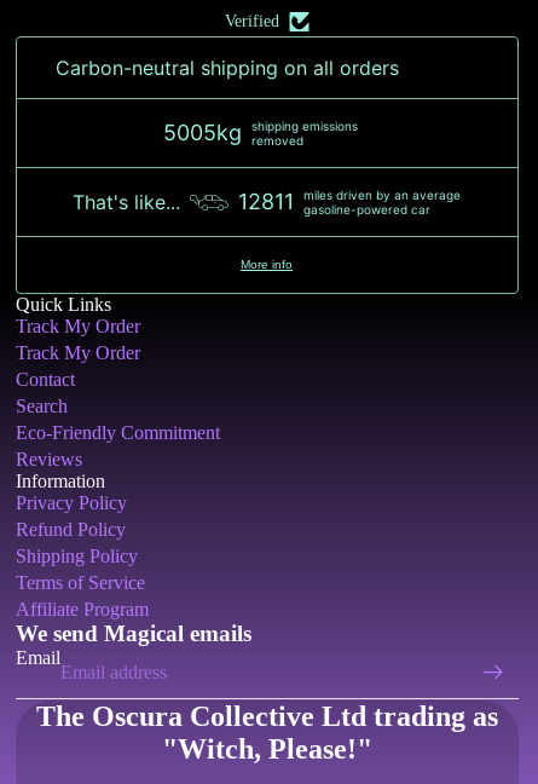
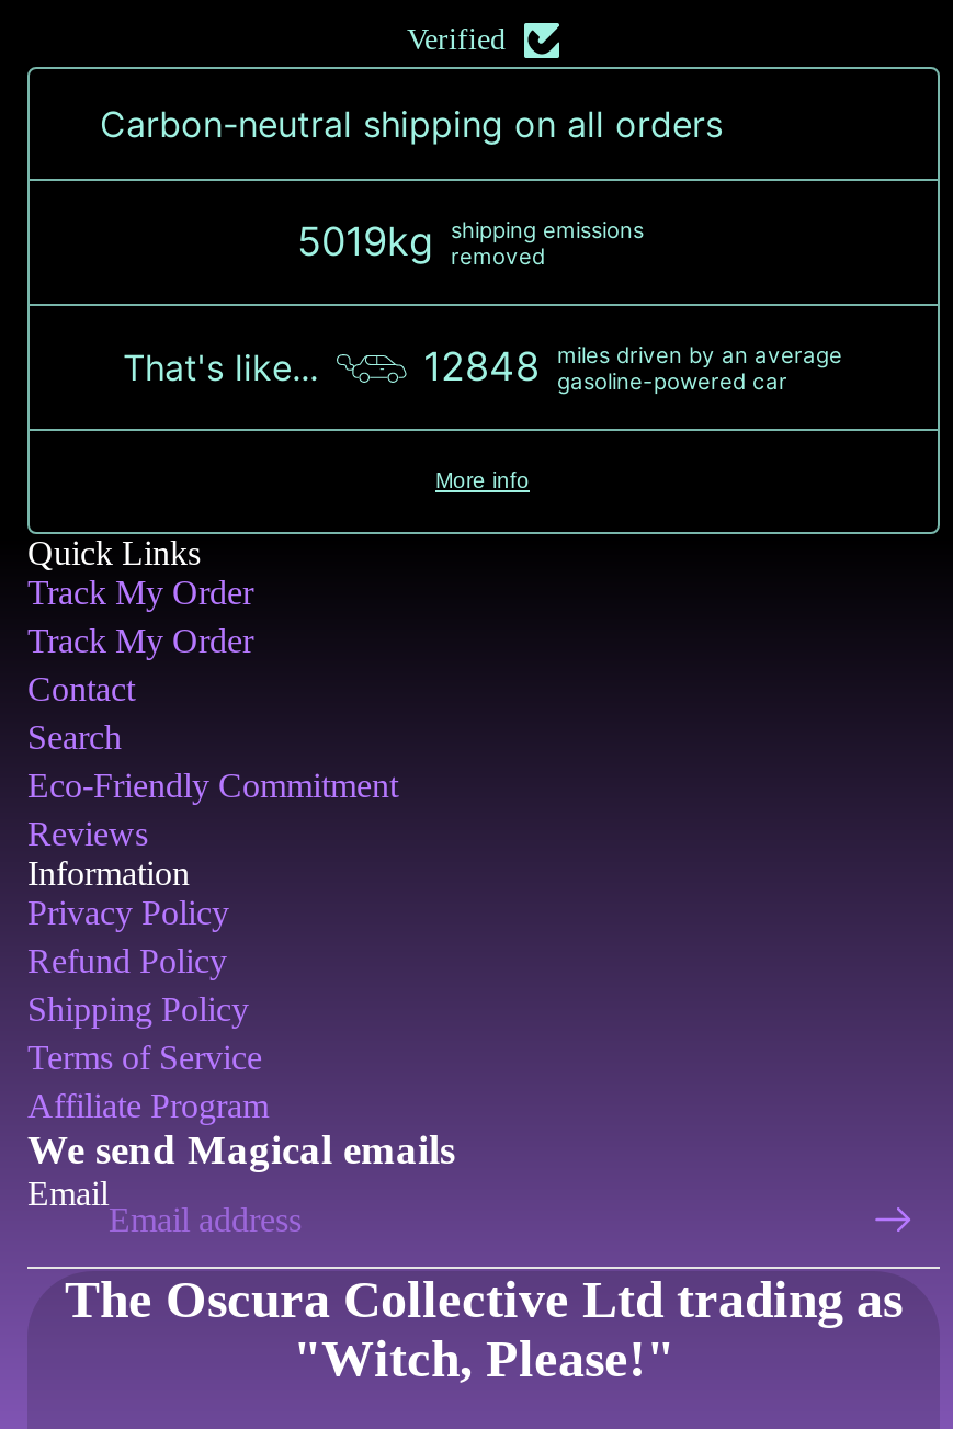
[163,119,357,148] 5005kg shipping emissions removed -> [297,217,644,270] 5019kg shipping emissions removed
[238,188,461,217] 12811 miles driven by an average gasoline-powered car -> [423,342,842,395] 12848 miles driven by an average gasoline-powered car

